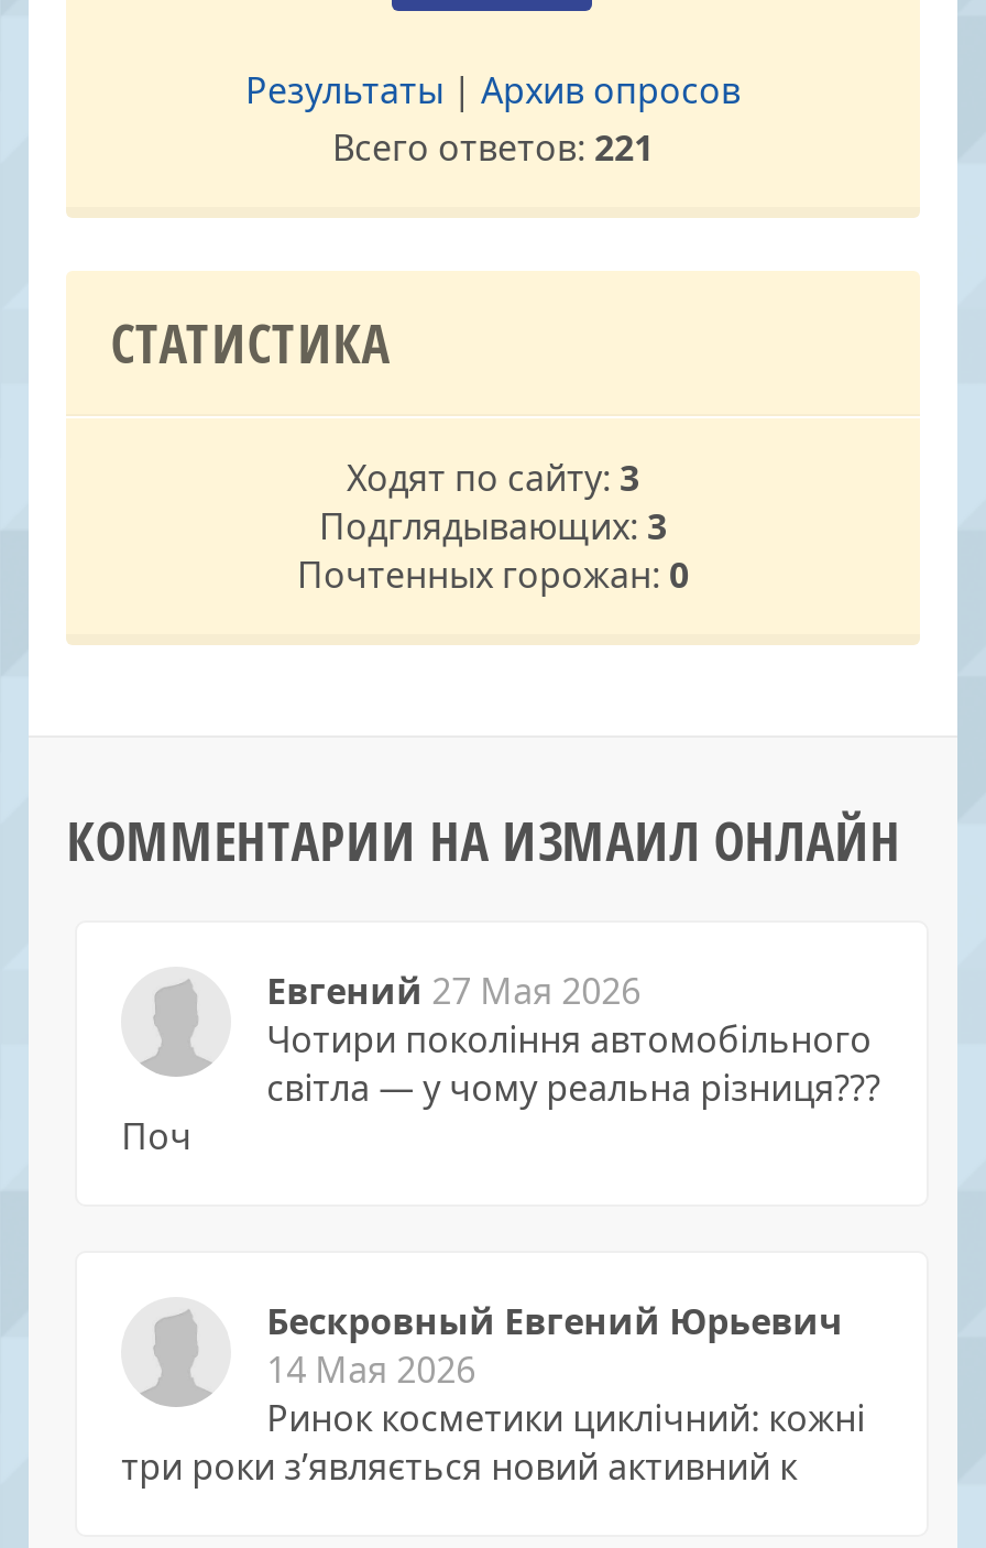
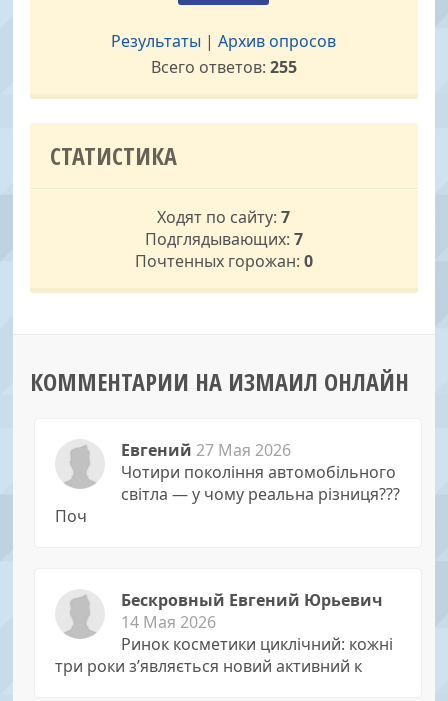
[332,124,654,172] Всего ответов: 221 -> [151,56,297,78] Всего ответов: 255
[347,454,639,502] Ходят по сайту: 3 -> [157,206,290,228] Ходят по сайту: 7
[319,502,667,551] Подглядывающих: 3 -> [145,228,303,250] Подглядывающих: 7

